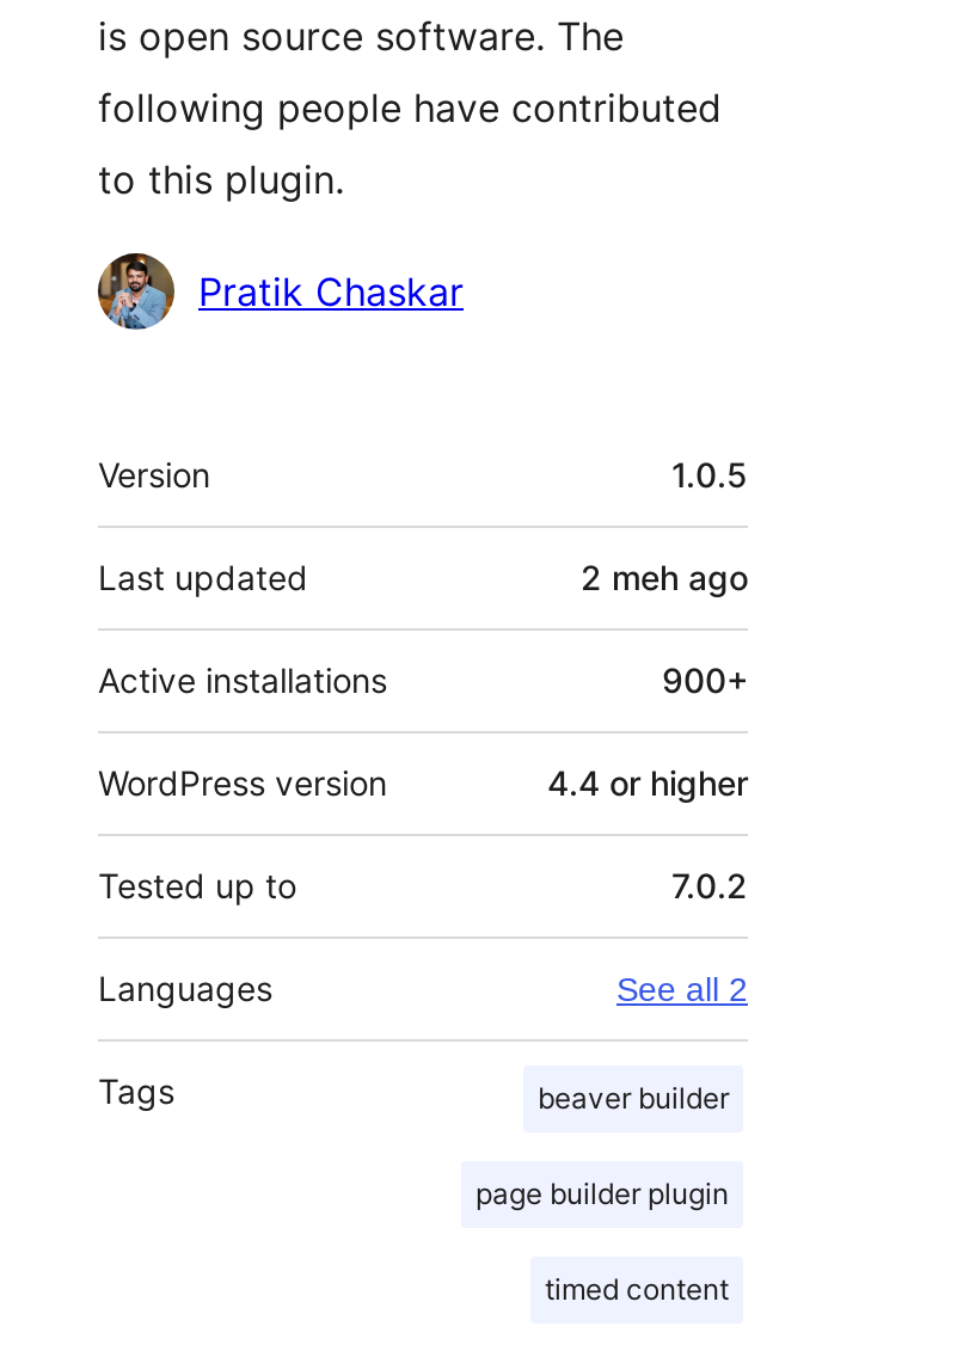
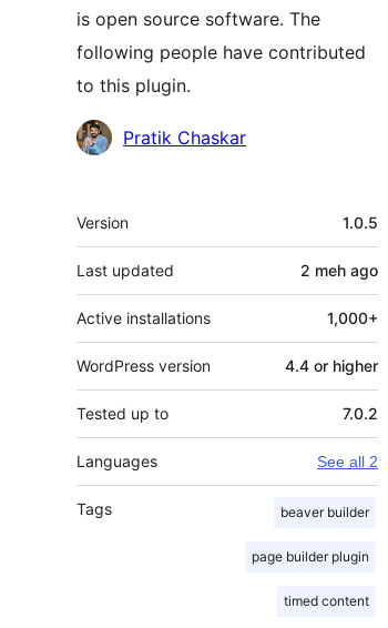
[662,658,748,699] 900+ -> [327,309,378,327] 1,000+

